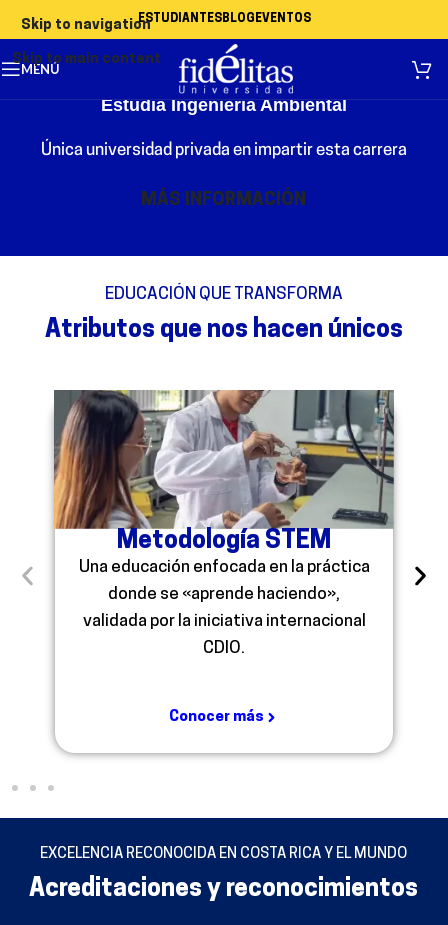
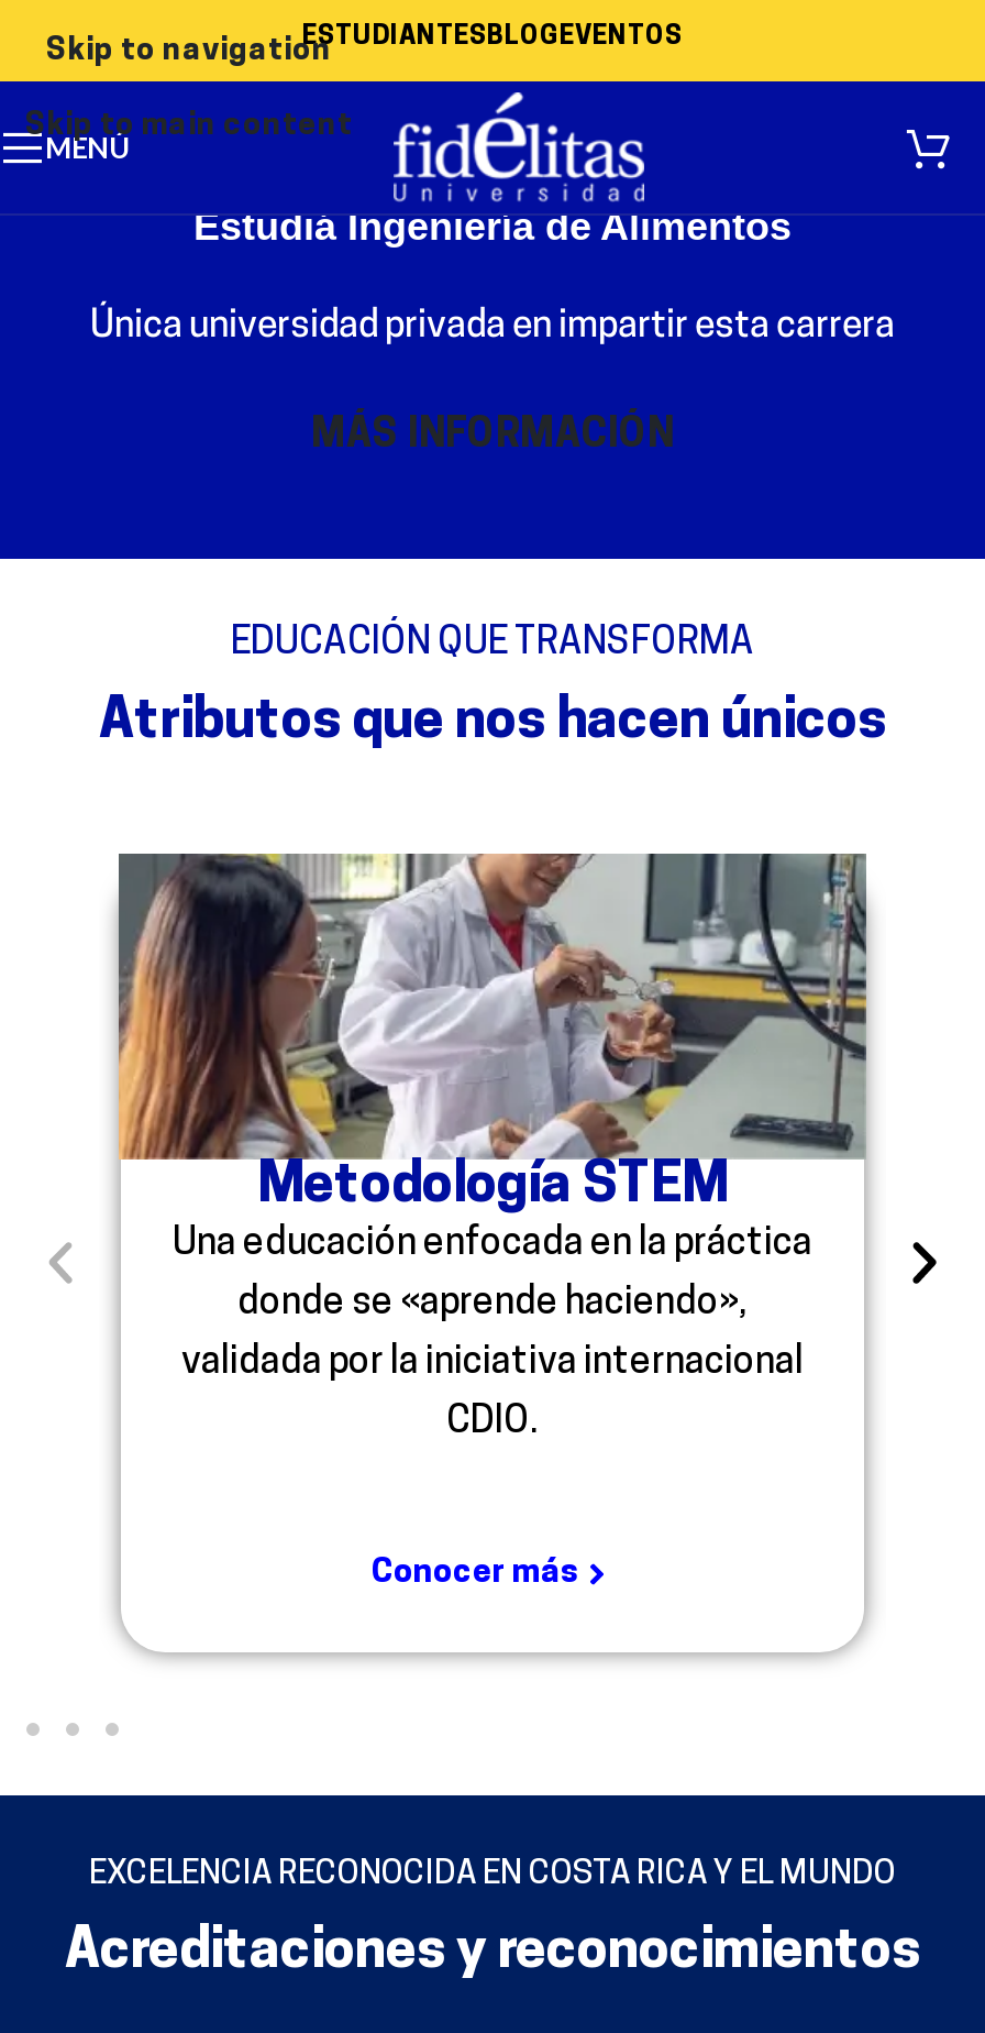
[101,95,347,115] Estudiá Ingeniería Ambiental -> [193,205,792,249] Estudiá Ingeniería de Alimentos

